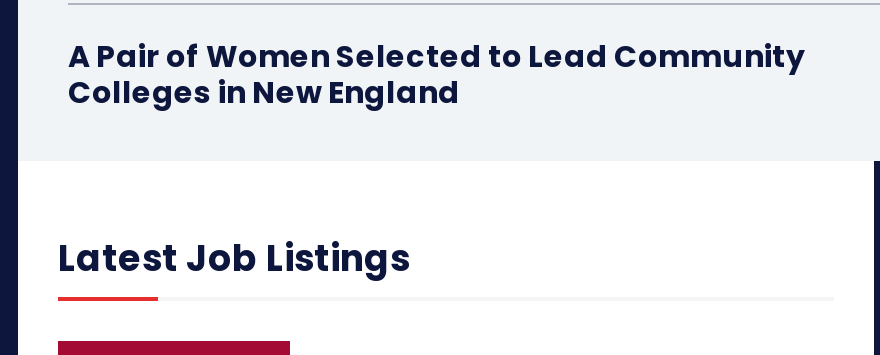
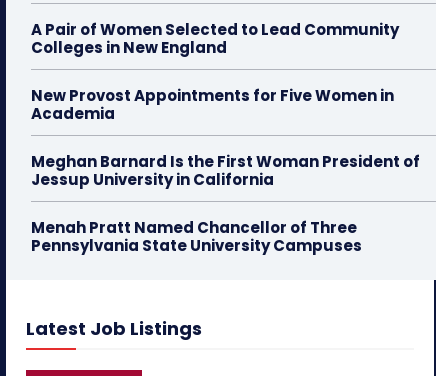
none -> [31,85,420,256] New Provost Appointments for Five Women in | Academia | Meghan Barnard Is the First Woman President of | Jessup University in California | Menah Pratt Named Chancellor of Three | Pennsylvania State University Campuses

